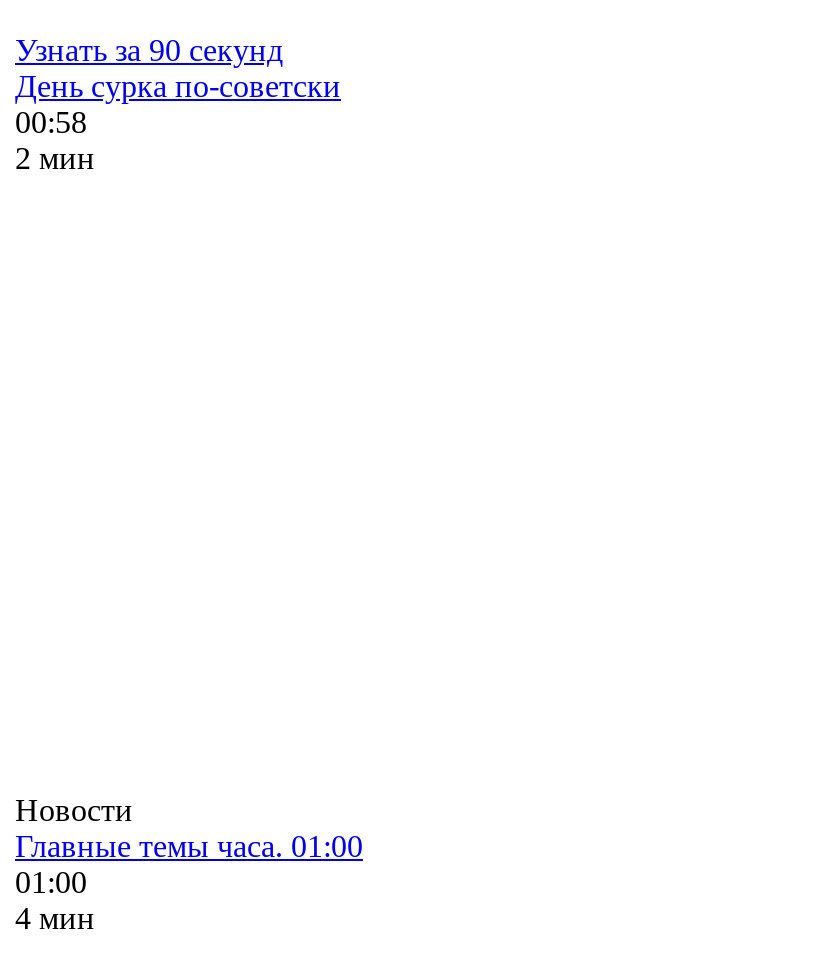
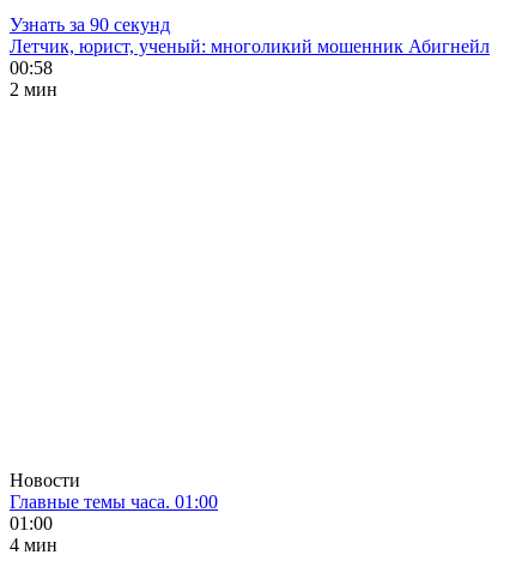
[15,69,341,103] День сурка по-советски -> [10,36,490,56] Летчик, юрист, ученый: многоликий мошенник Абигнейл

